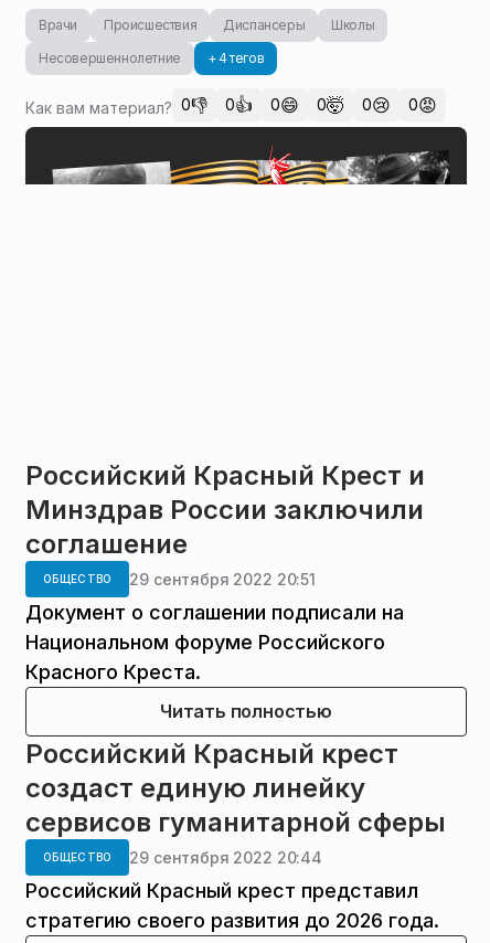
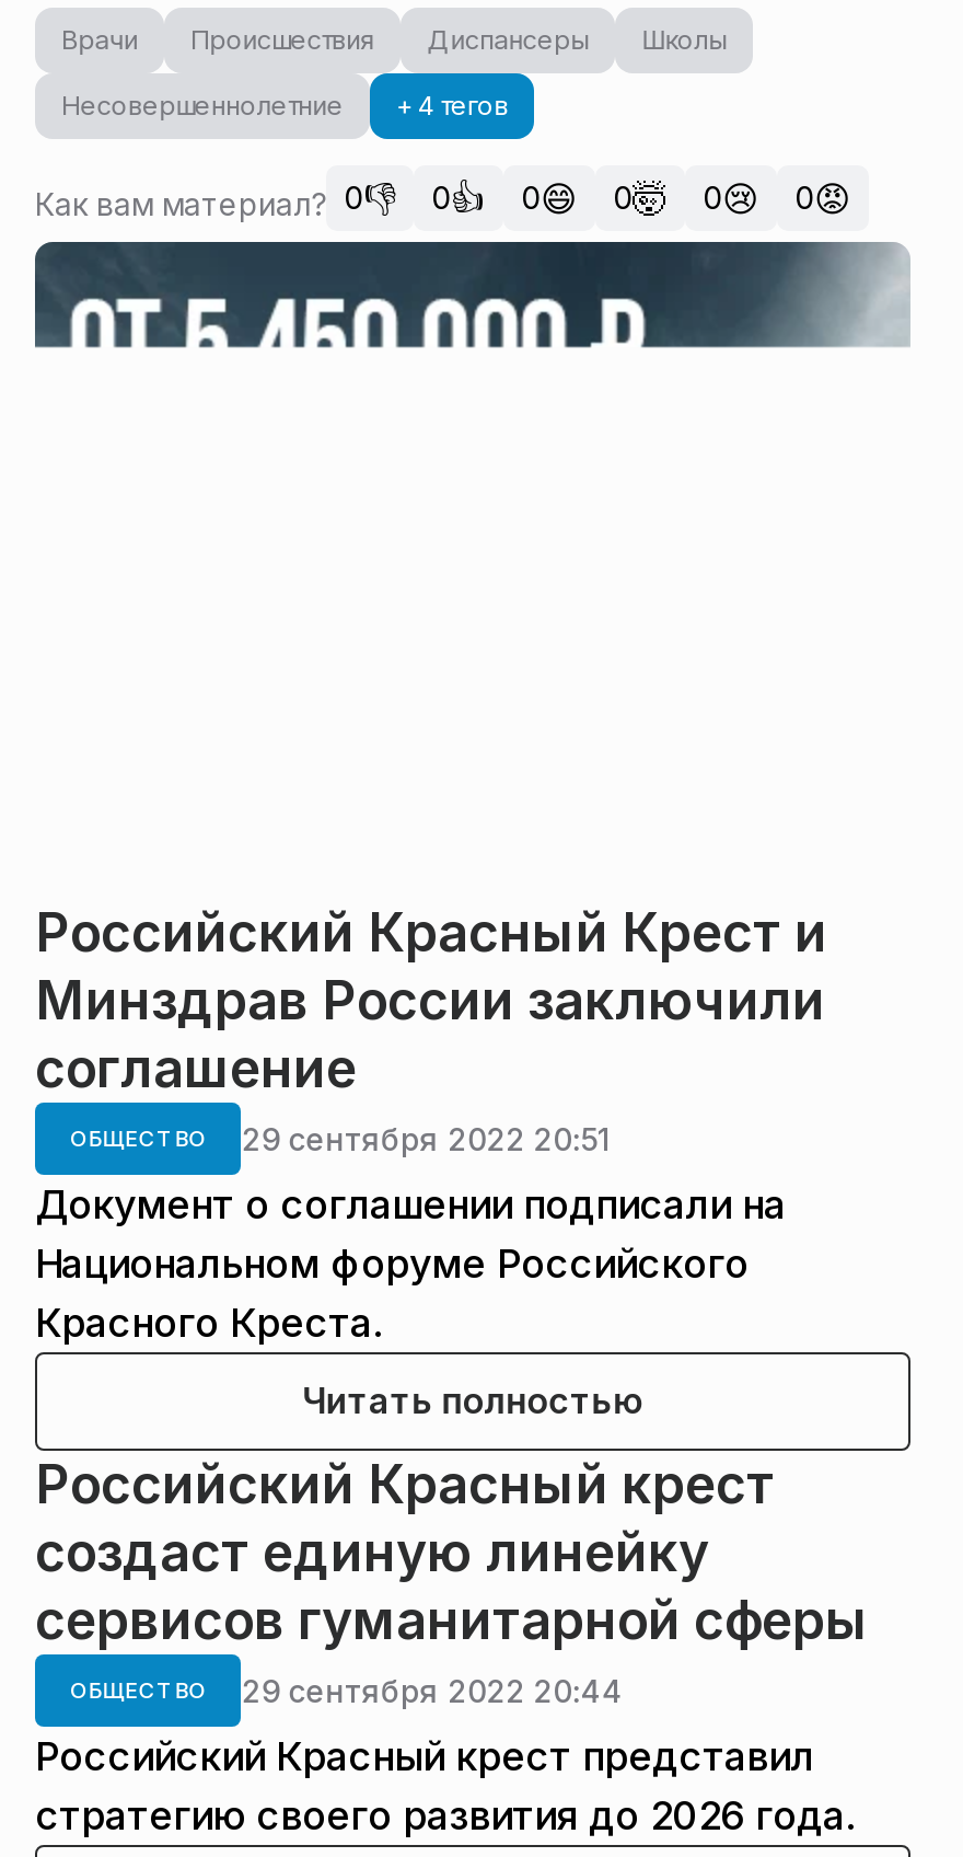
[24,126,468,186] [image] -> [35,240,910,356] [image]

